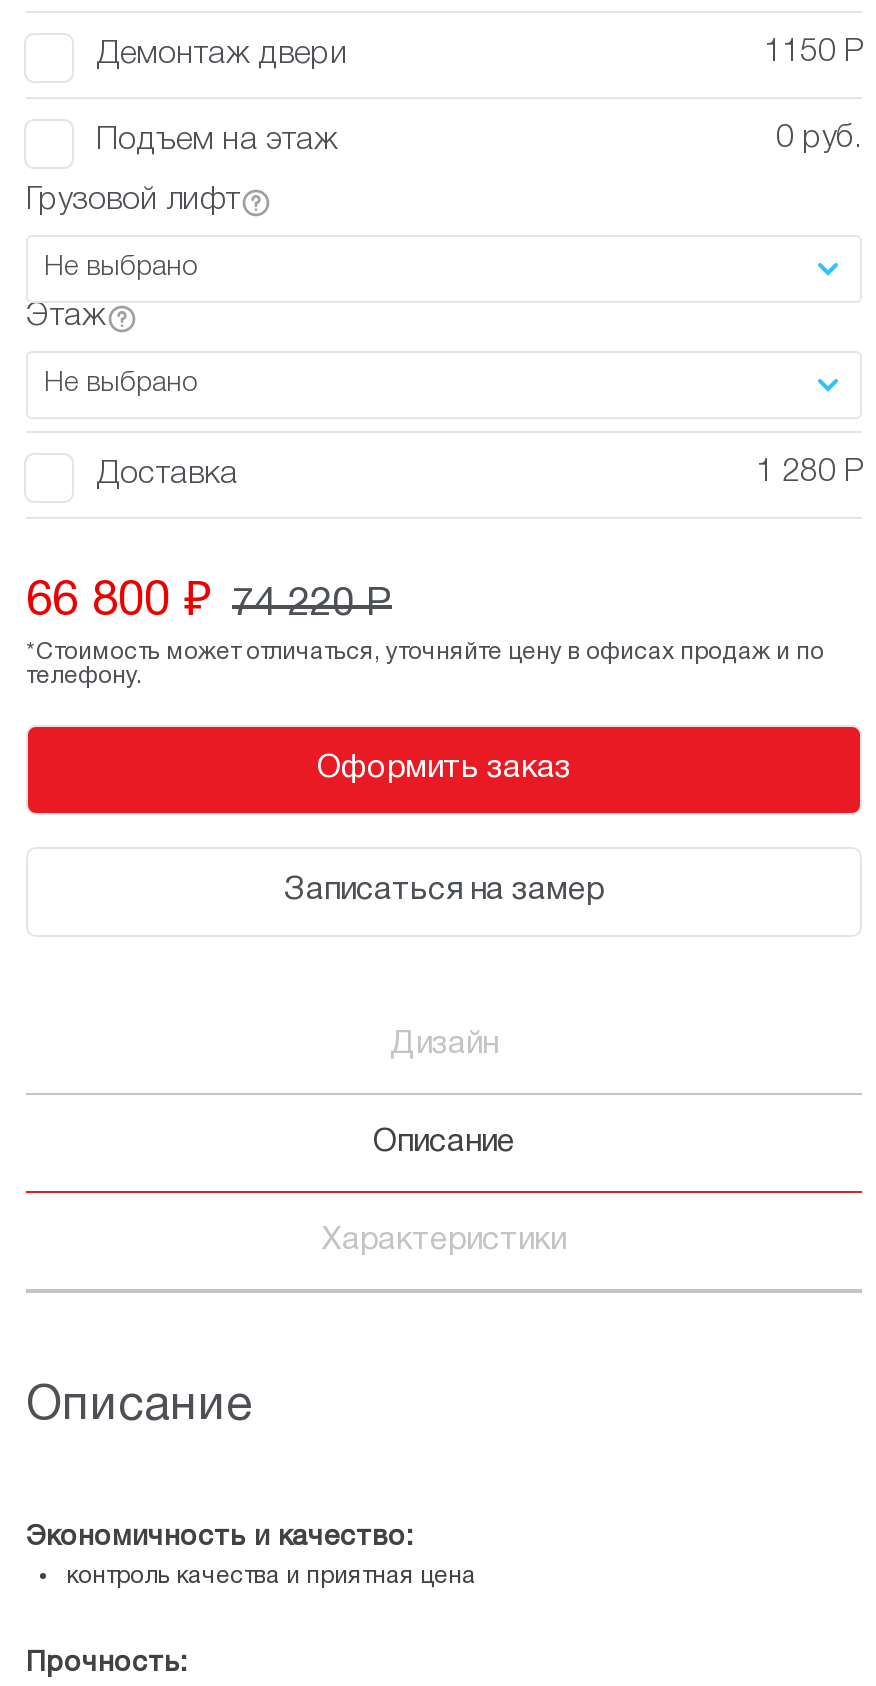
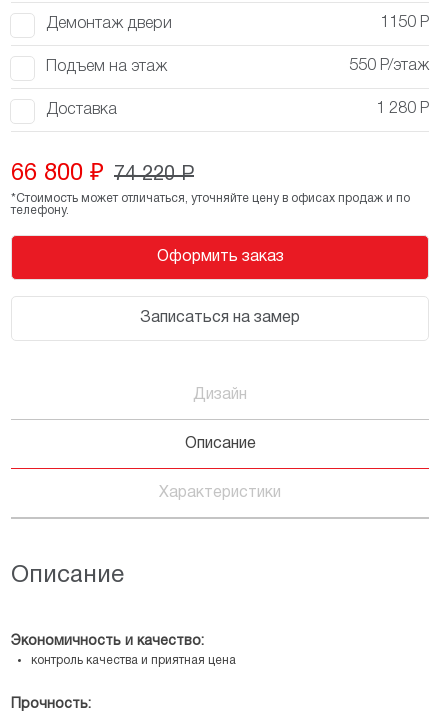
[26,126,862,397] 0 руб. | Грузовой лифт | Не выбрано | Этаж | Не выбрано -> [349,59,429,73] 550 Р/этаж

